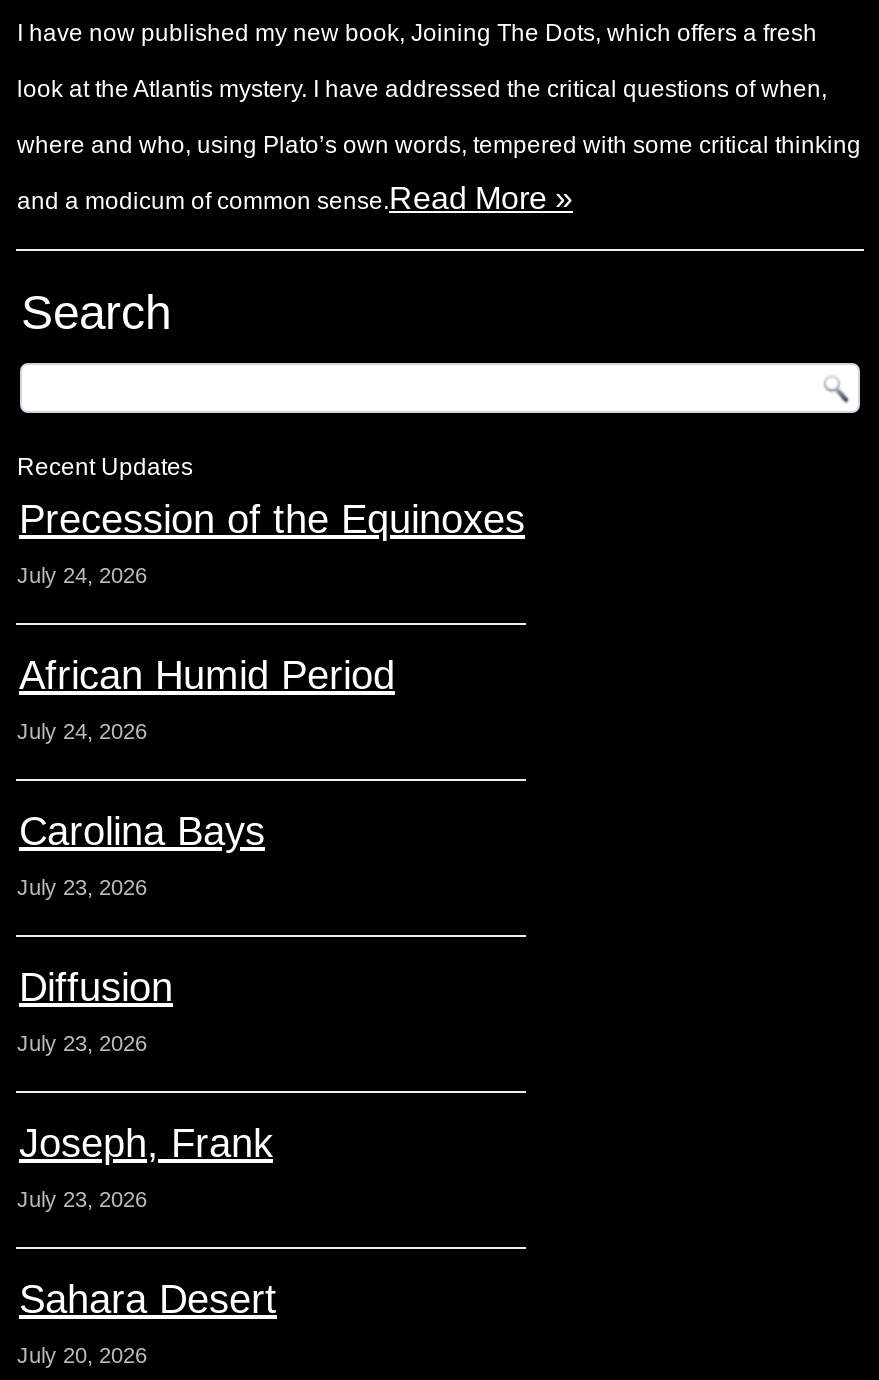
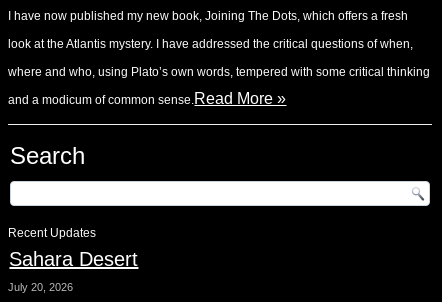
[17,497,525,1211] Precession of the Equinoxes | July 24, 2026 | African Humid Period | July 24, 2026 | Carolina Bays | July 23, 2026 | Diffusion | July 23, 2026 | Joseph, Frank | July 23, 2026 -> none

